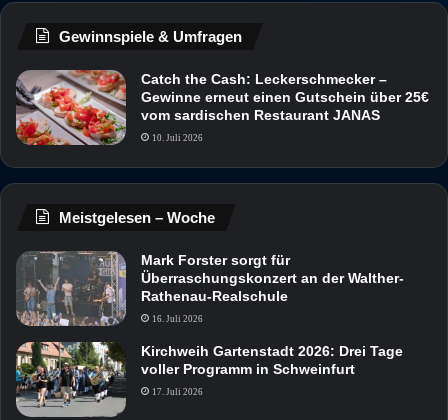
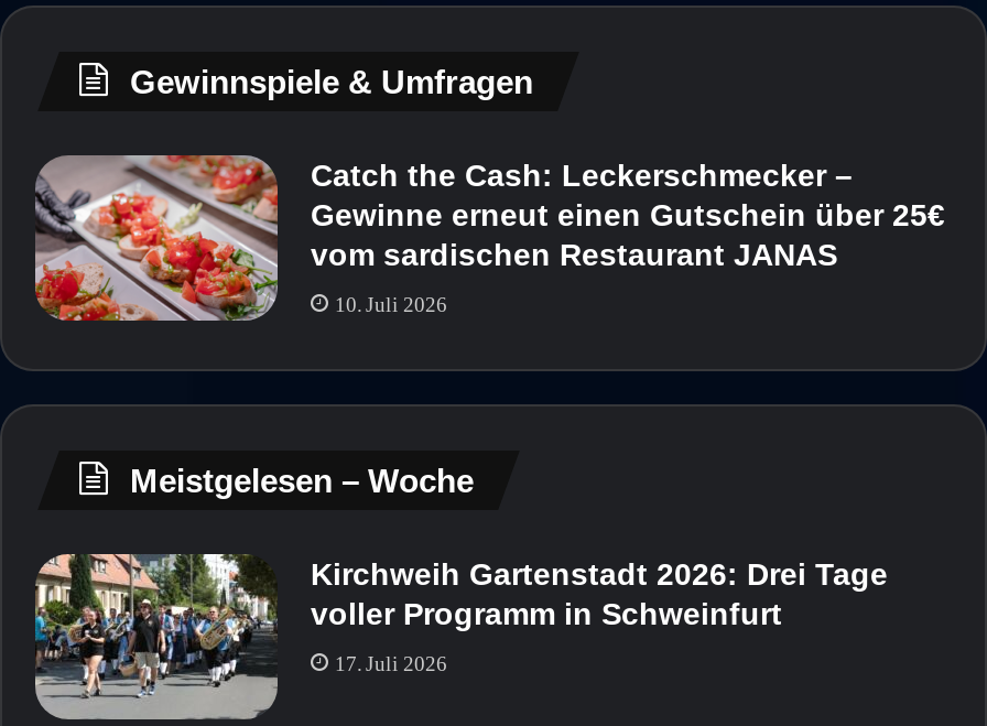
[16,251,404,326] [image] | Mark Forster sorgt für | Überraschungskonzert an der Walther- | Rathenau-Realschule | 16. Juli 2026 -> none

